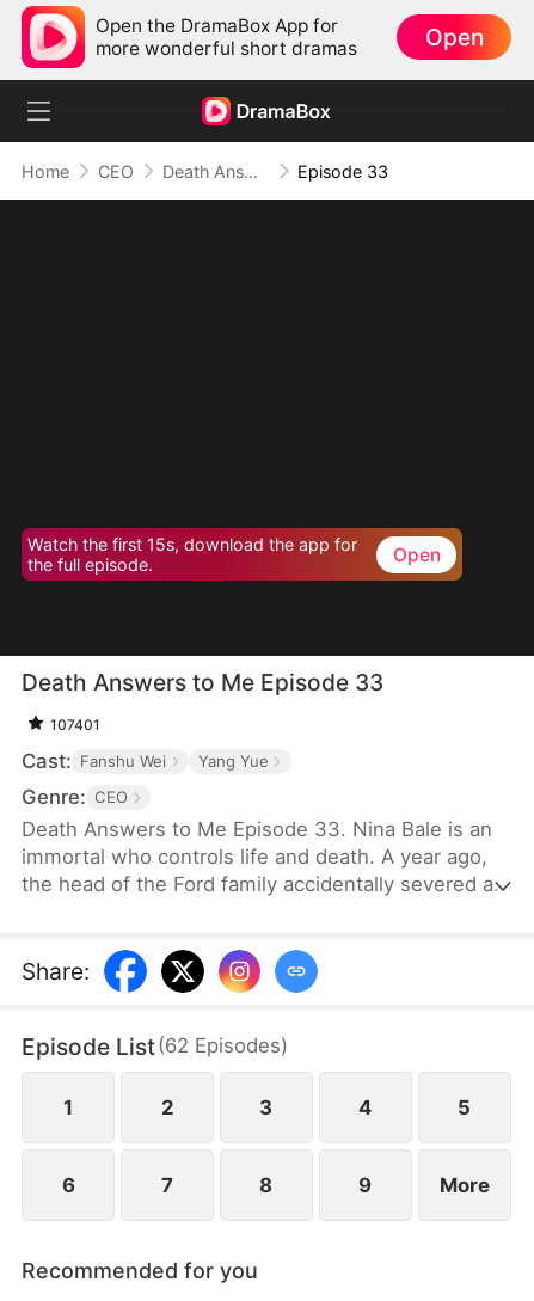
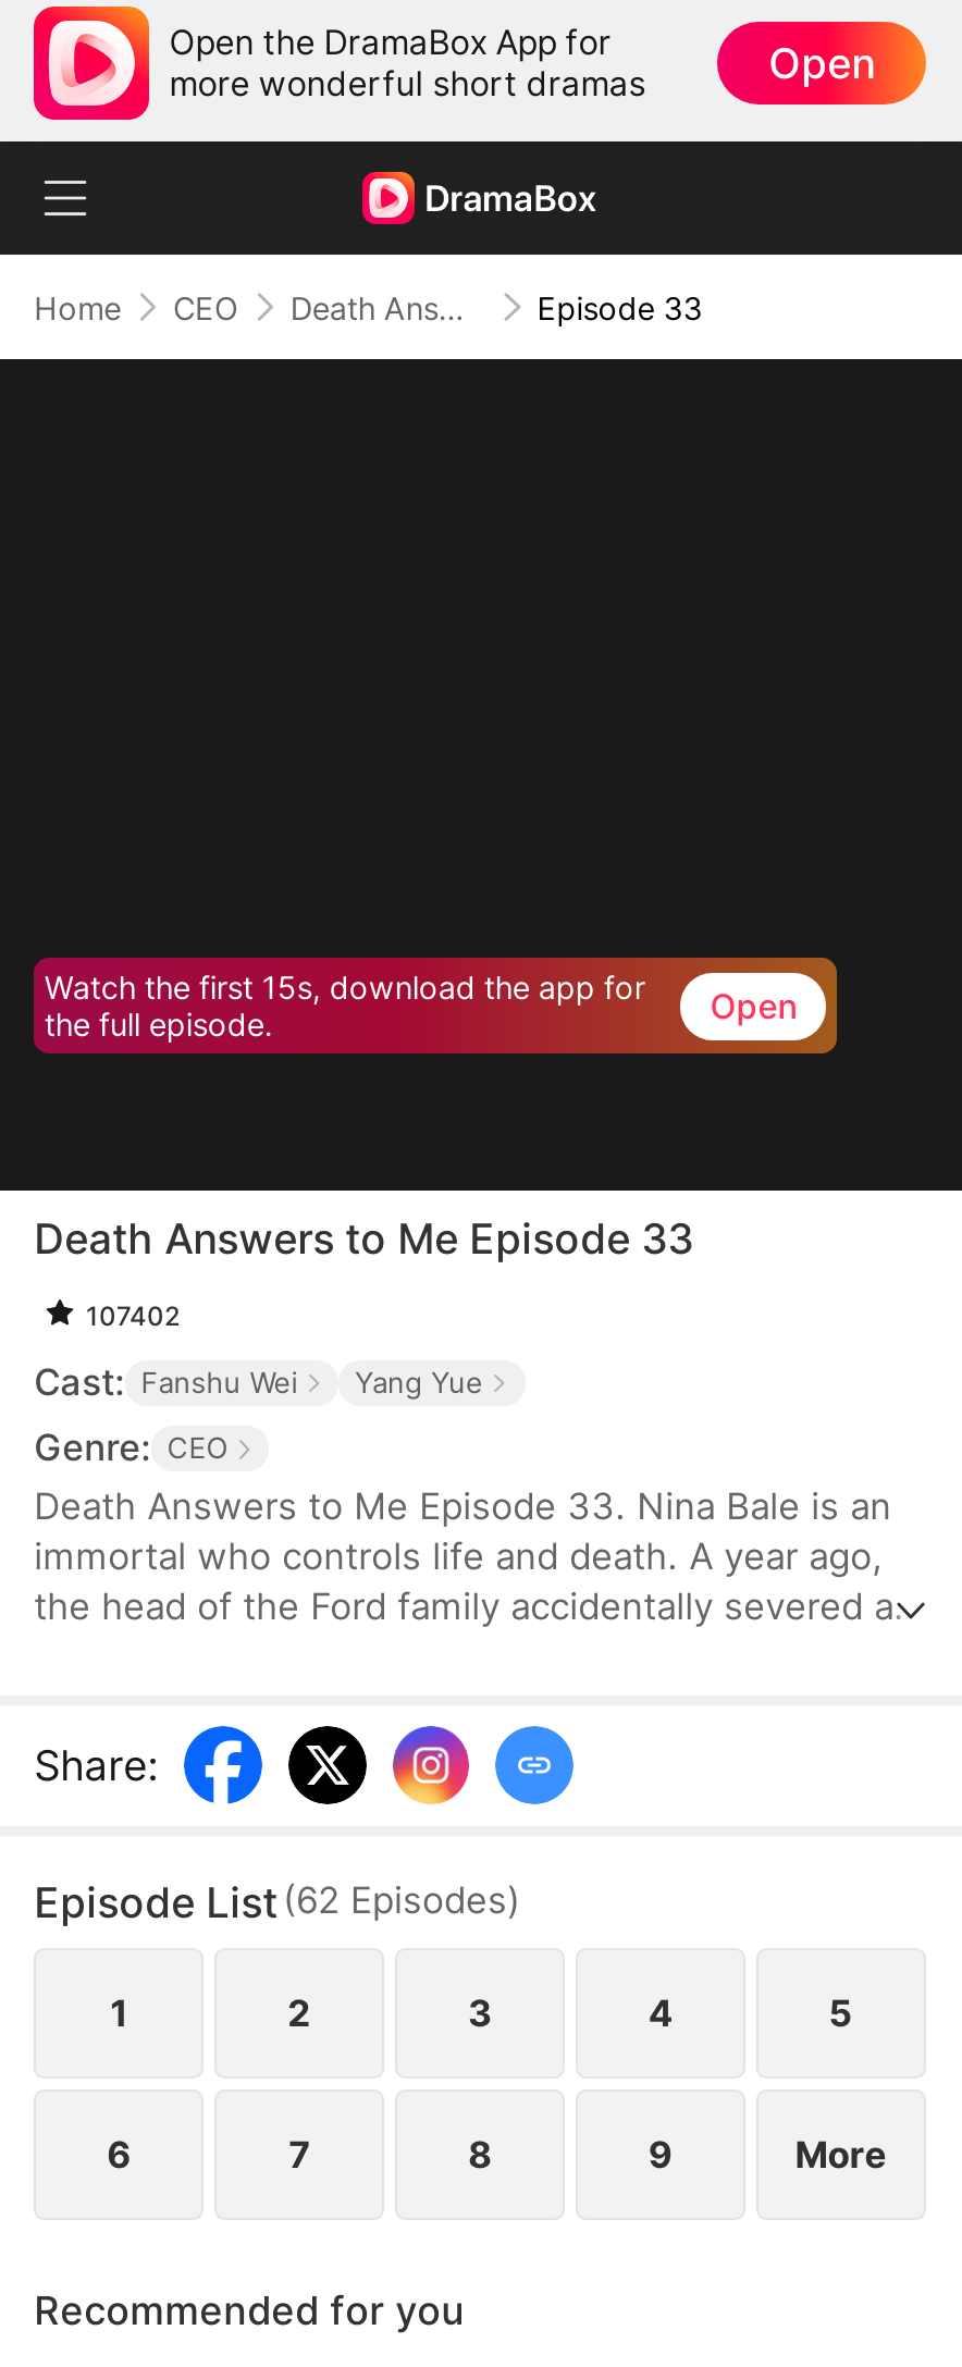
[50,715,100,733] 107401 -> [86,1299,180,1331] 107402

